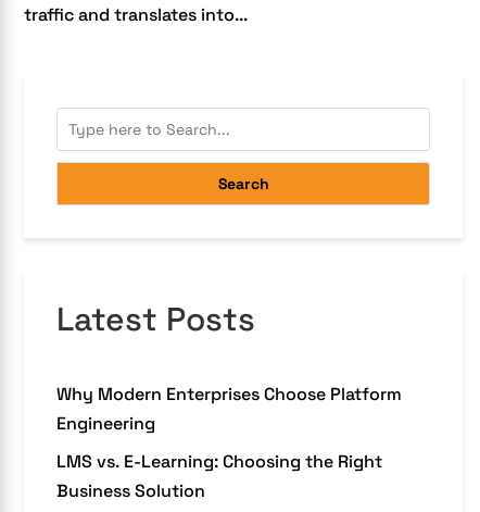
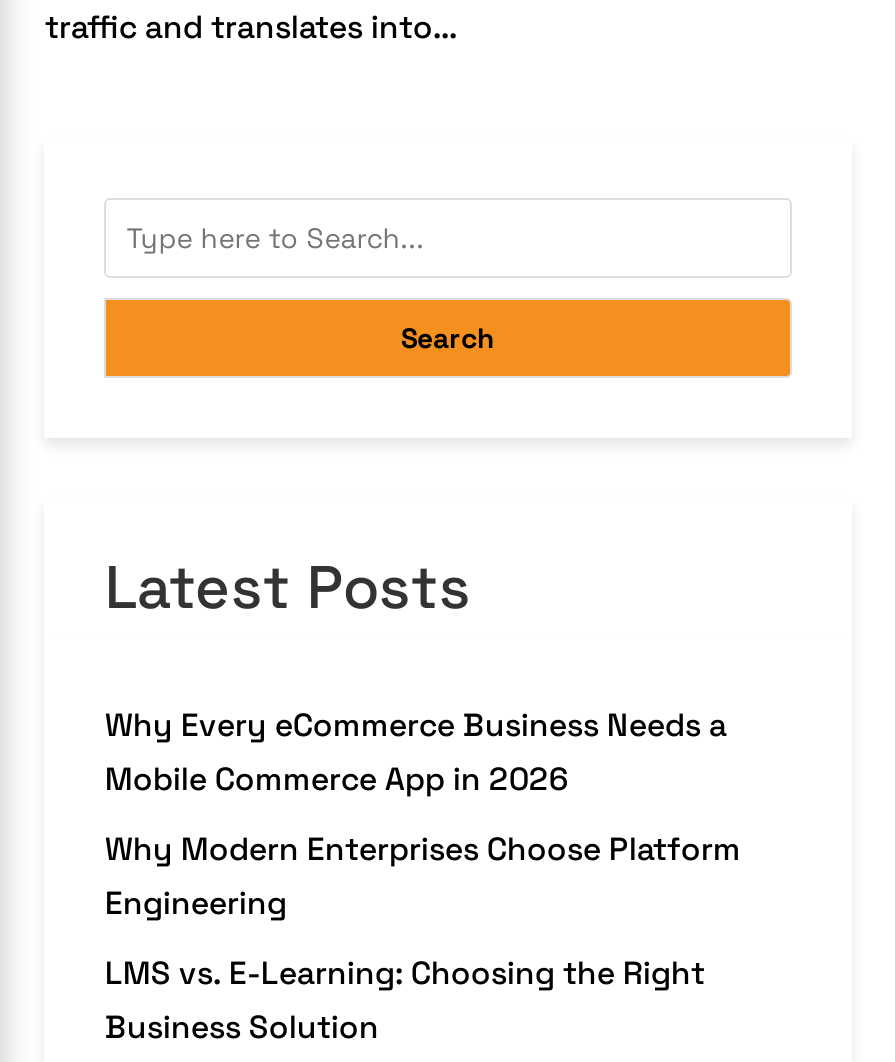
none -> [105,704,727,800] Why Every eCommerce Business Needs a | Mobile Commerce App in 2026

